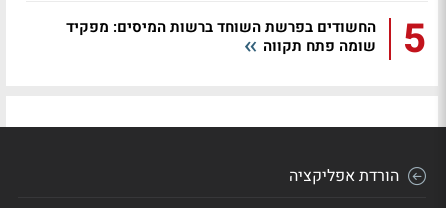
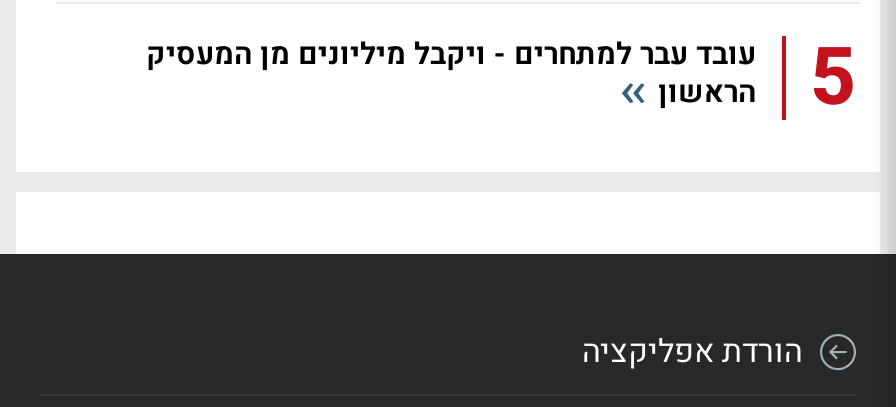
[66,16,376,57] החשודים בפרשת השוחד ברשות המיסים: מפקיד | שומה פתח תקווה -> [146,32,756,114] עובד עבר למתחרים - ויקבל מיליונים מן המעסיק | הראשון

